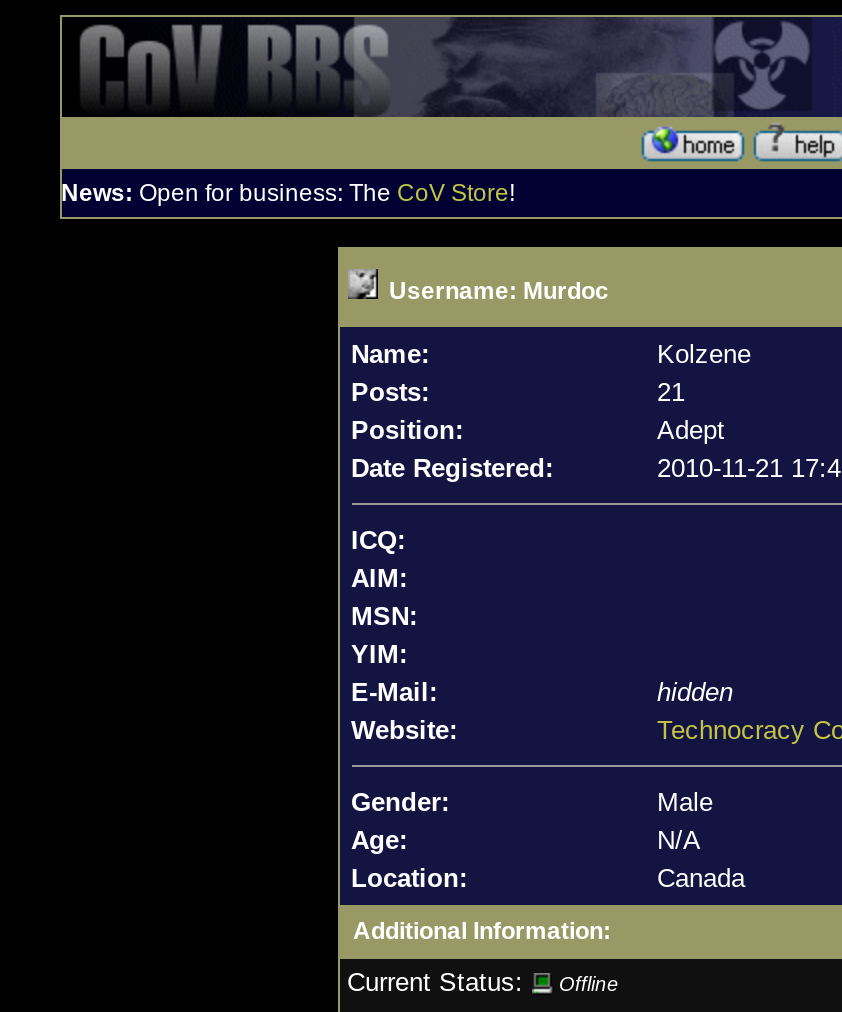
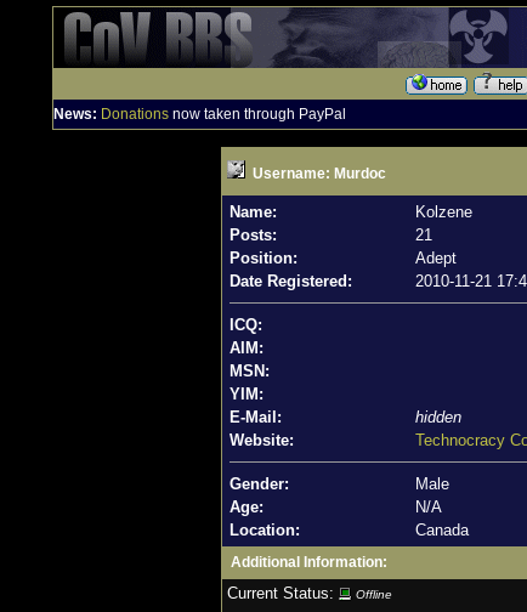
[61,179,515,207] News: Open for business: The CoV Store! -> [53,106,345,123] News: Donations now taken through PayPal

